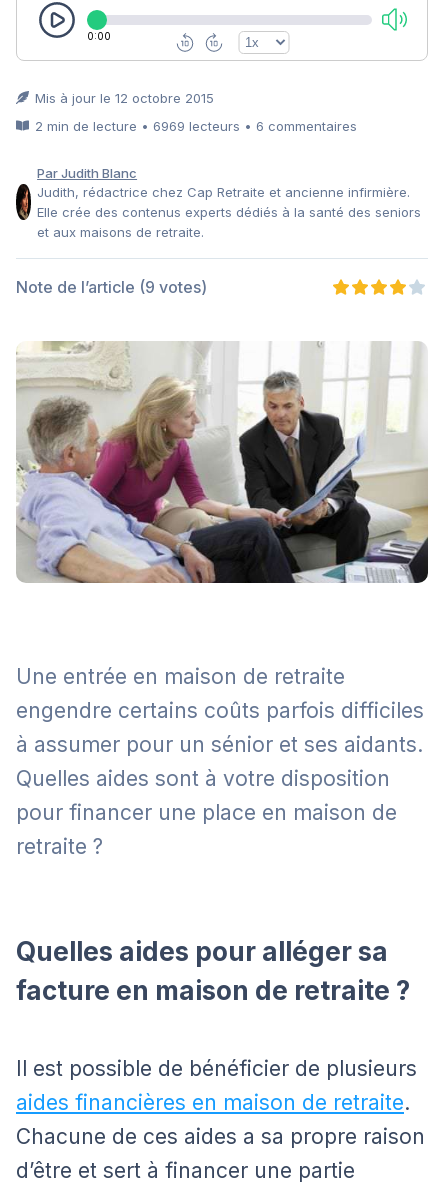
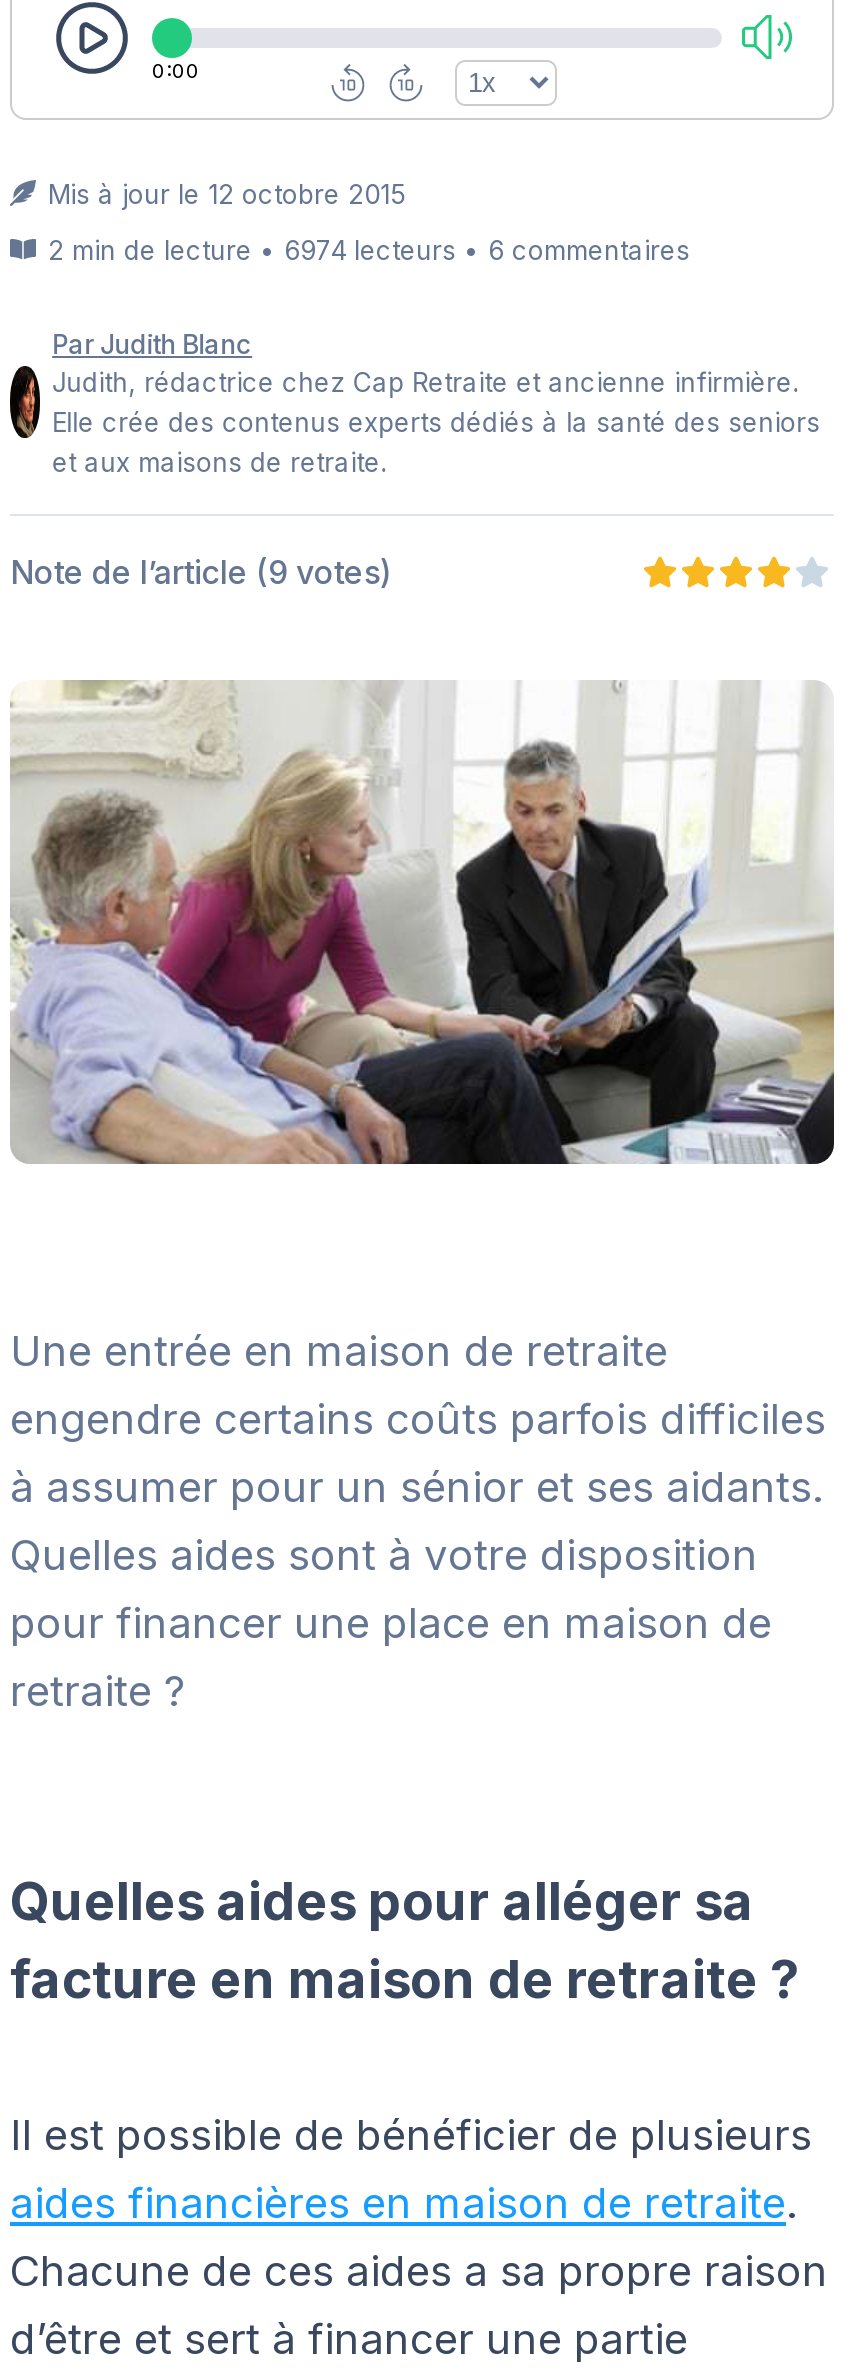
[35,118,357,134] 2 min de lecture • 6969 lecteurs • 6 commentaires -> [48,233,690,265] 2 min de lecture • 6974 lecteurs • 6 commentaires

